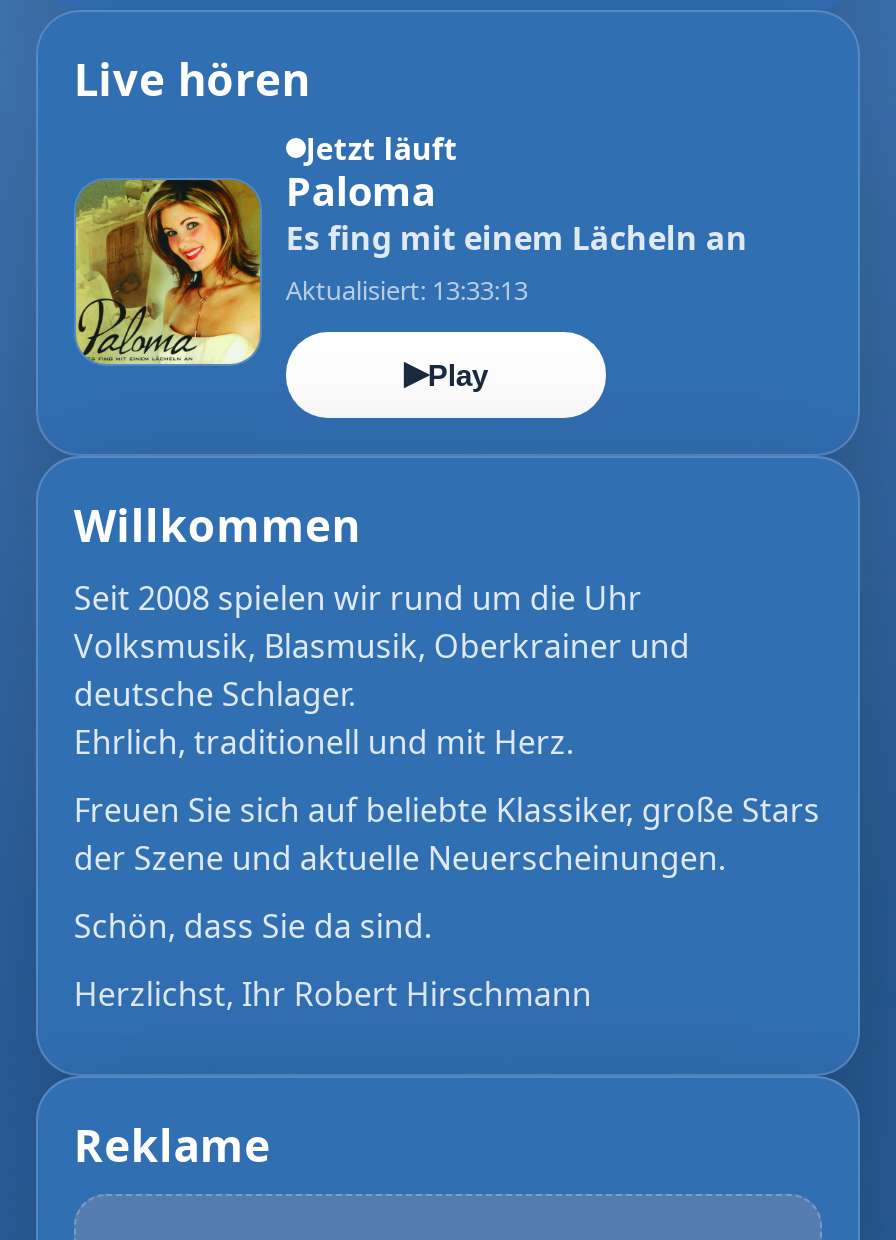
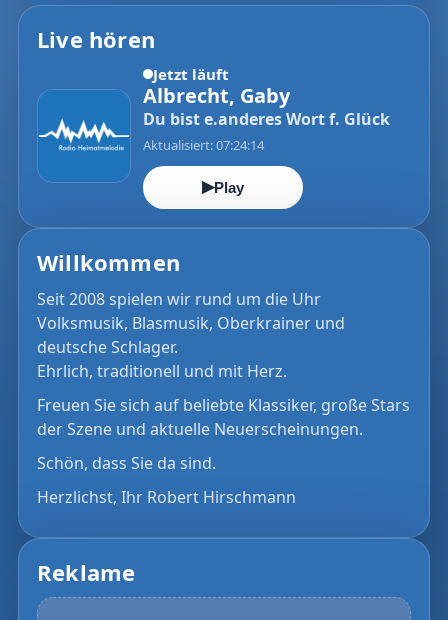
[74,163,748,366] [image] | Paloma | Es fing mit einem Lächeln an | Aktualisiert: 13:33:13 -> [38,82,390,182] [image] | Albrecht, Gaby | Du bist e.anderes Wort f. Glück | Aktualisiert: 07:24:14

